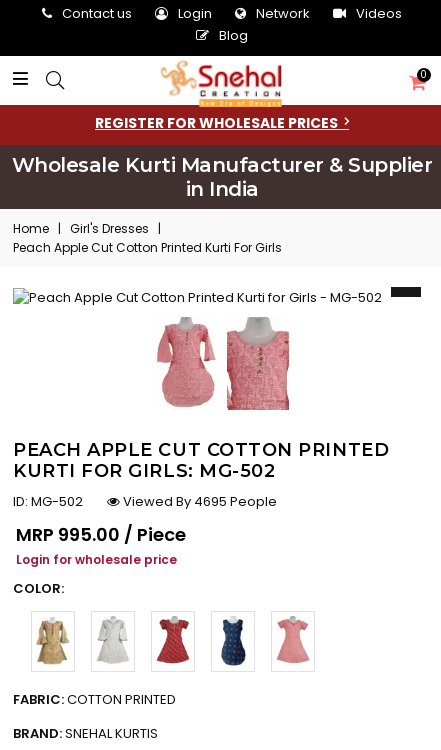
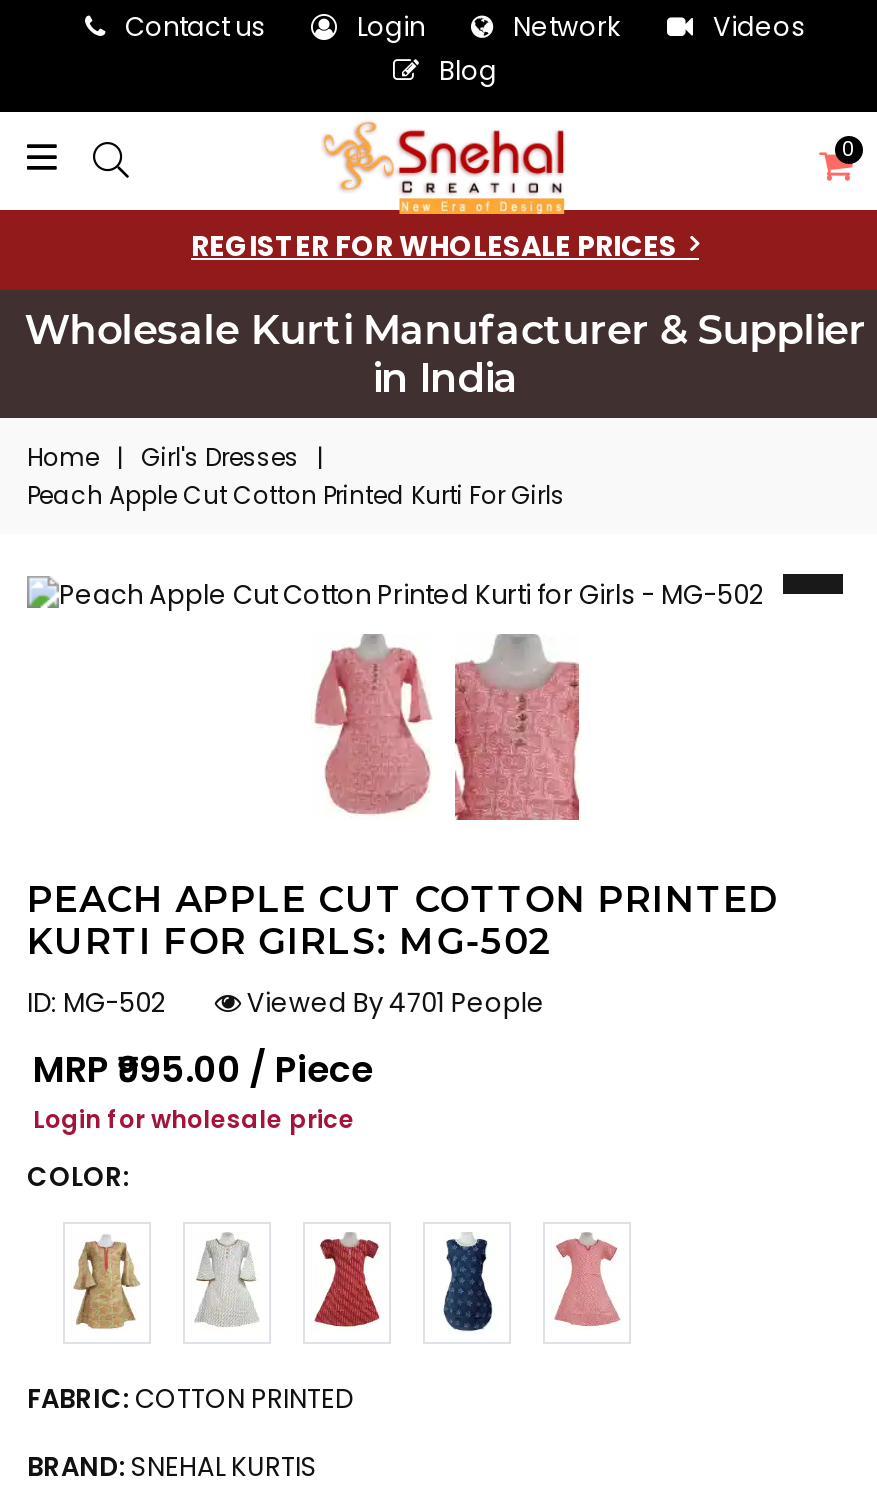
[120,492,277,511] Viewed By 4695 People -> [241,984,545,1022] Viewed By 4701 People

